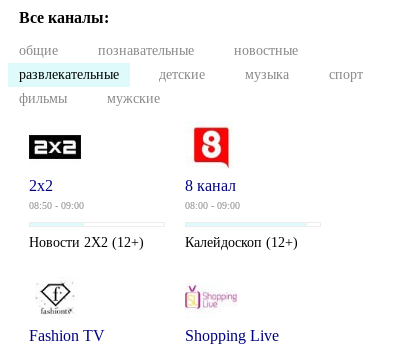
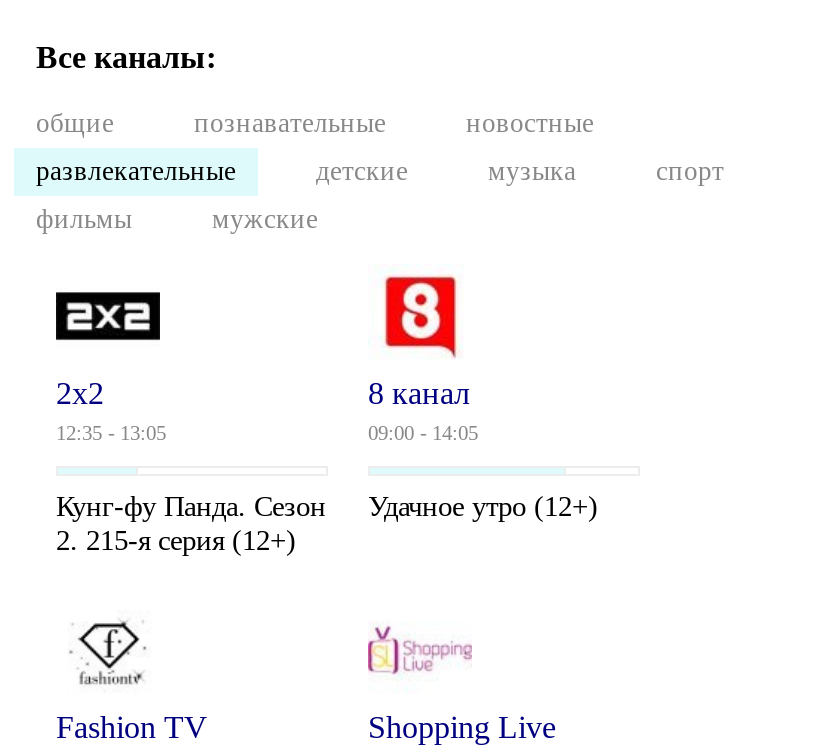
[29,200,84,211] 08:50 - 09:00 -> [56,422,166,444] 12:35 - 13:05
[185,200,240,211] 08:00 - 09:00 -> [368,422,478,444] 09:00 - 14:05
[29,234,144,250] Новости 2Х2 (12+) -> [56,490,326,556] Кунг-фу Панда. Сезон | 2. 215-я серия (12+)
[185,234,298,250] Калейдоскоп (12+) -> [368,490,598,522] Удачное утро (12+)

